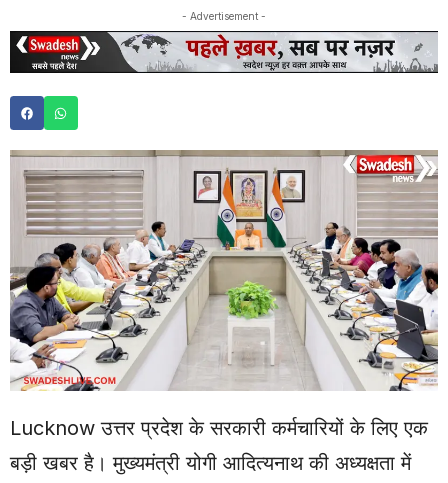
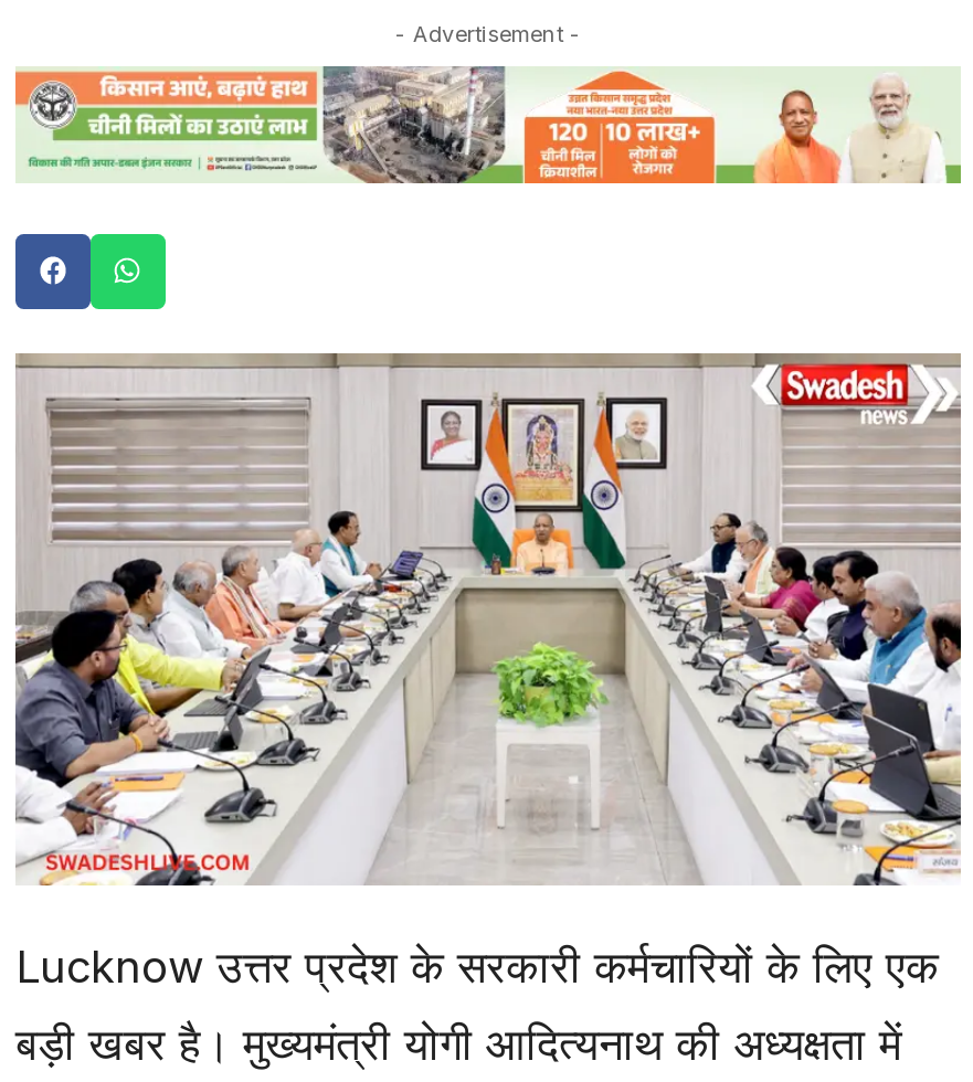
[9,30,438,74] [image] -> [13,66,961,185] [image]

